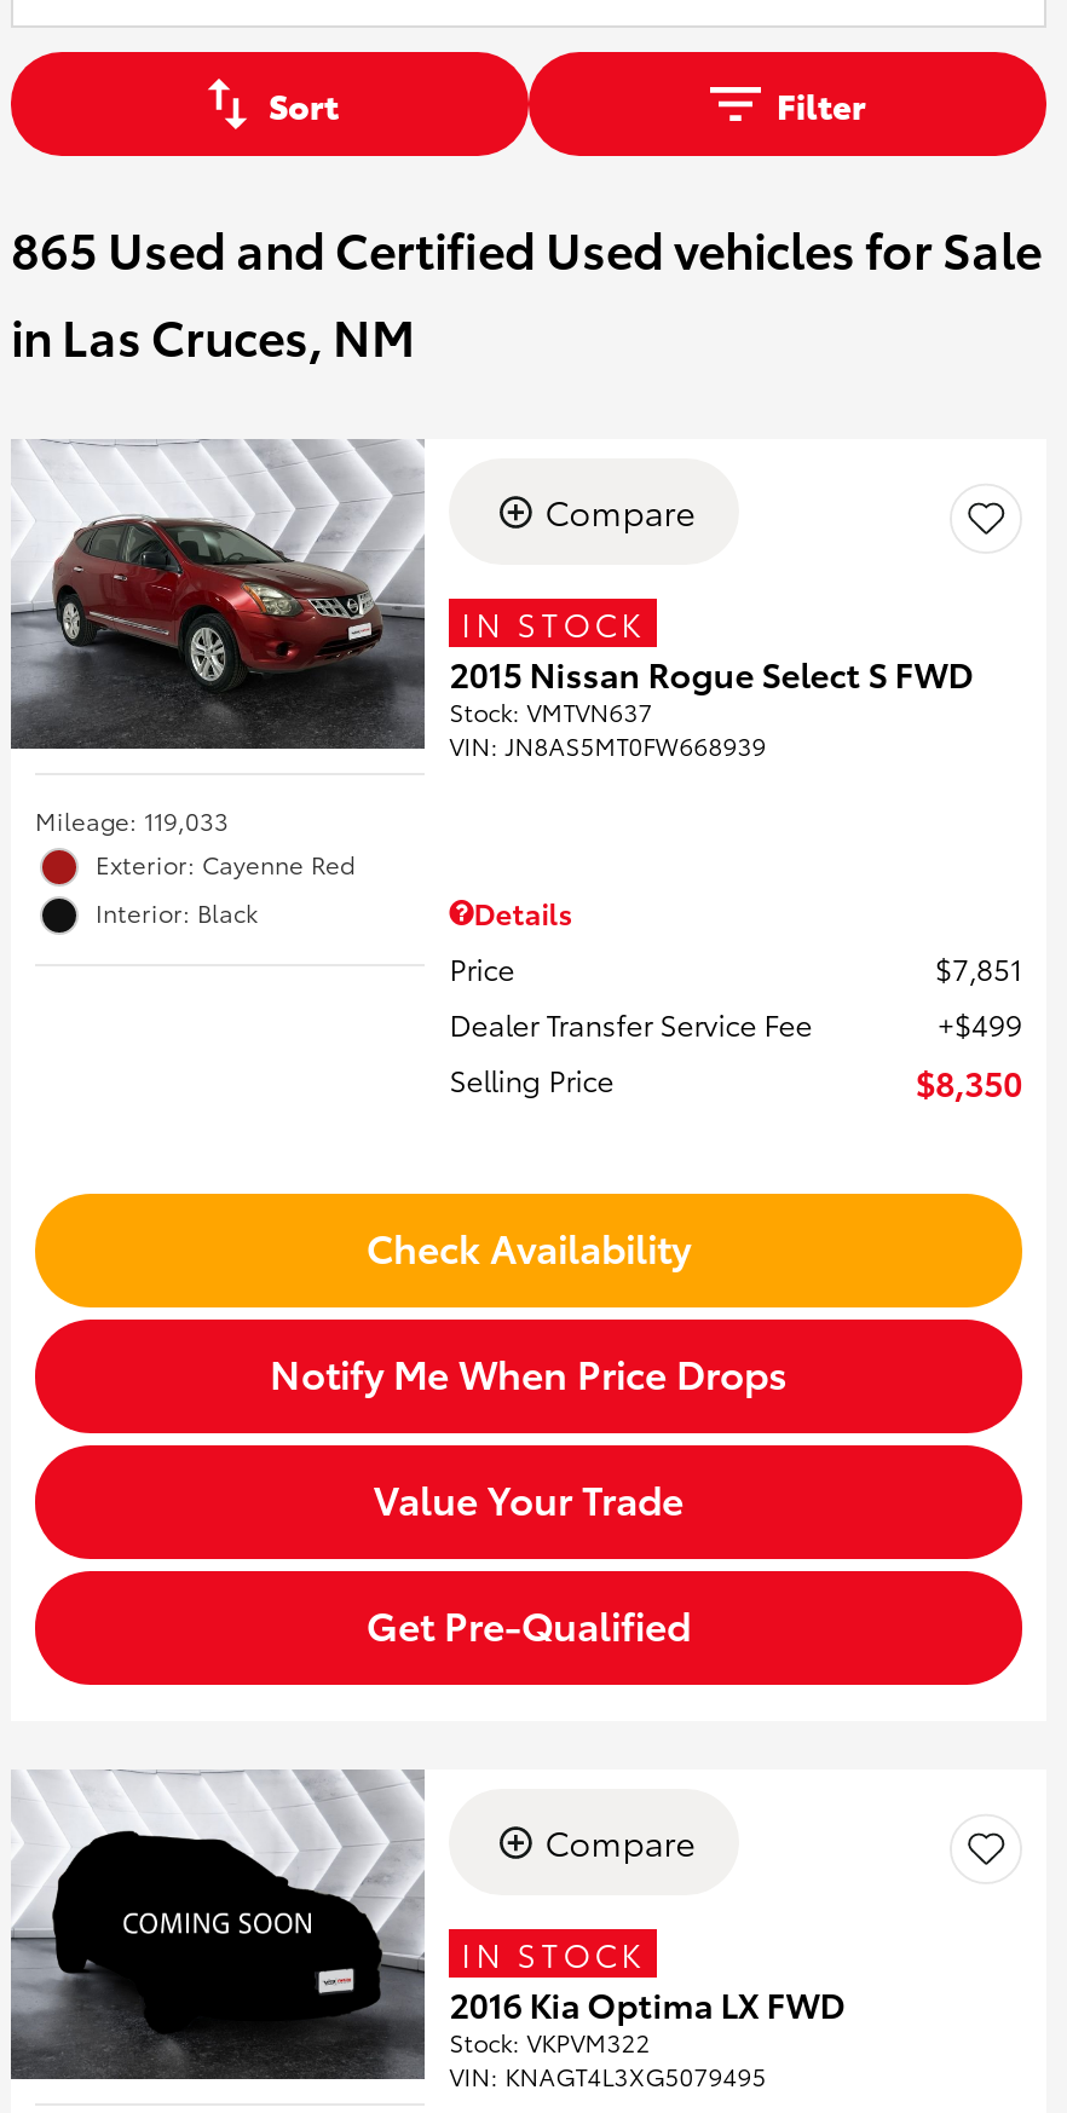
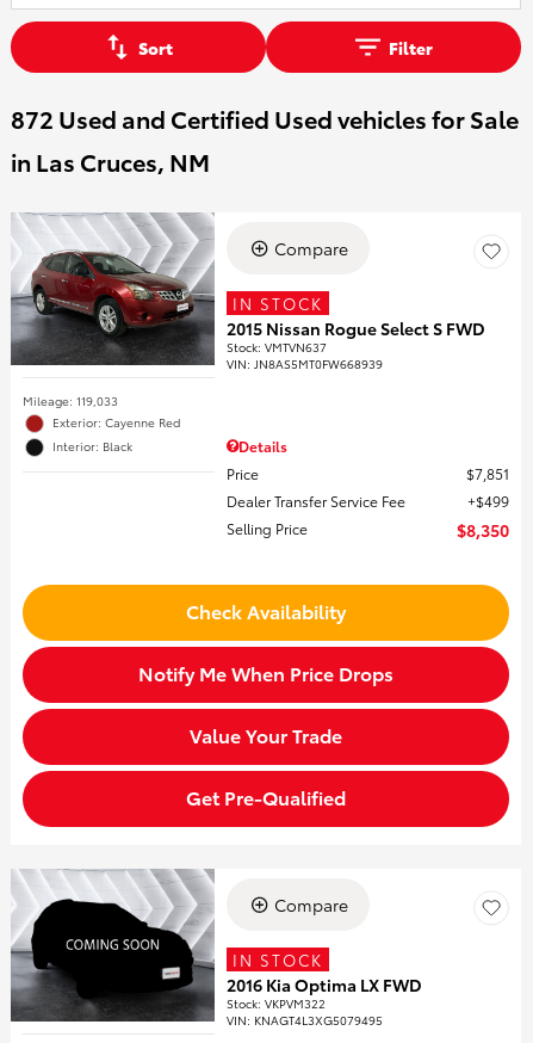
[11,214,1042,282] 865 Used and Certified Used vehicles for Sale -> [11,101,519,135] 872 Used and Certified Used vehicles for Sale

